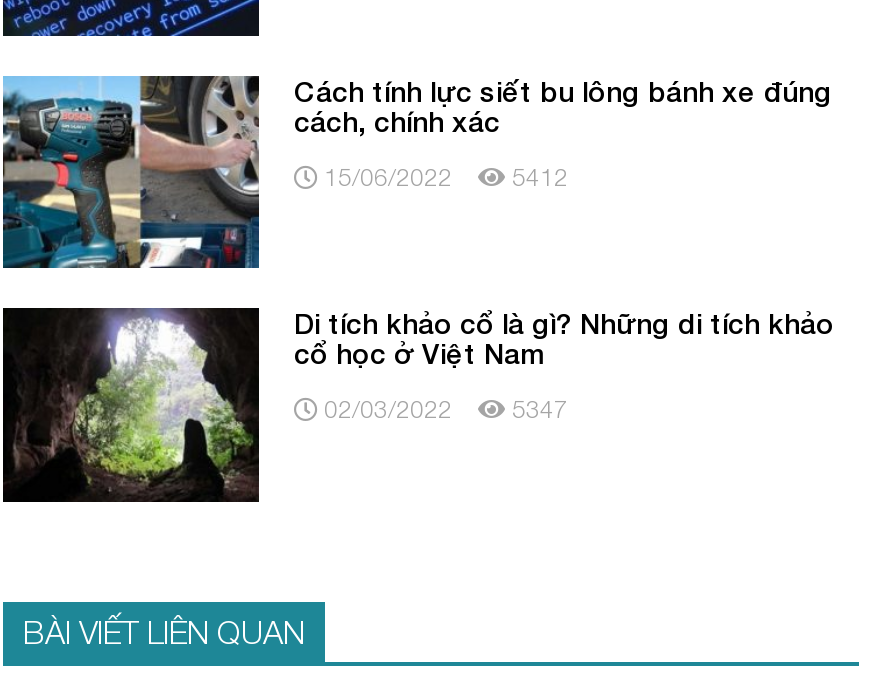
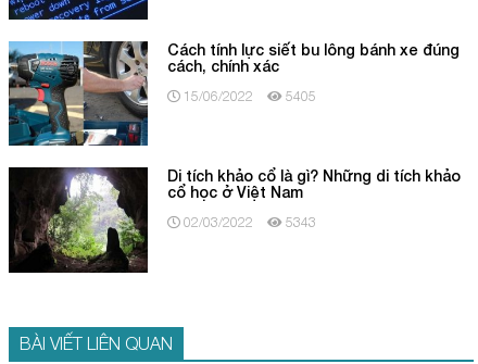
[318,162,568,192] 15/06/2022 5412 -> [180,88,316,104] 15/06/2022 5405
[318,395,568,425] 02/03/2022 5347 -> [180,214,316,231] 02/03/2022 5343

